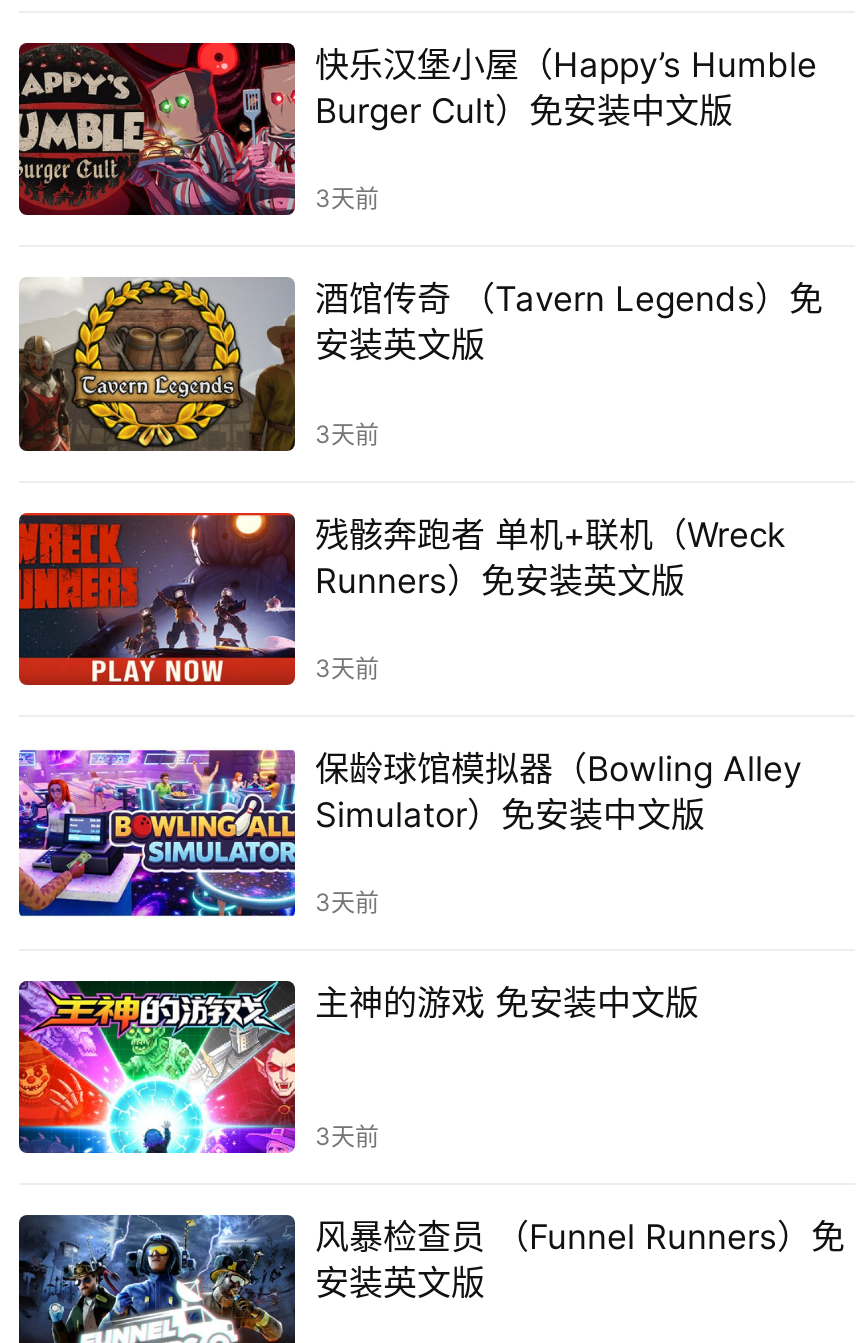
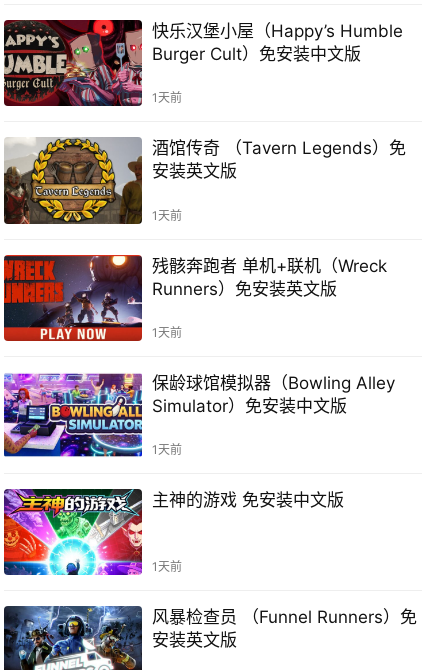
[315,184,379,214] 3天前 -> [152,90,182,105] 1天前
[315,418,379,448] 3天前 -> [152,208,182,223] 1天前
[315,653,379,683] 3天前 -> [152,325,182,340] 1天前
[315,887,379,917] 3天前 -> [152,442,182,457] 1天前
[315,1121,379,1151] 3天前 -> [152,559,182,574] 1天前

